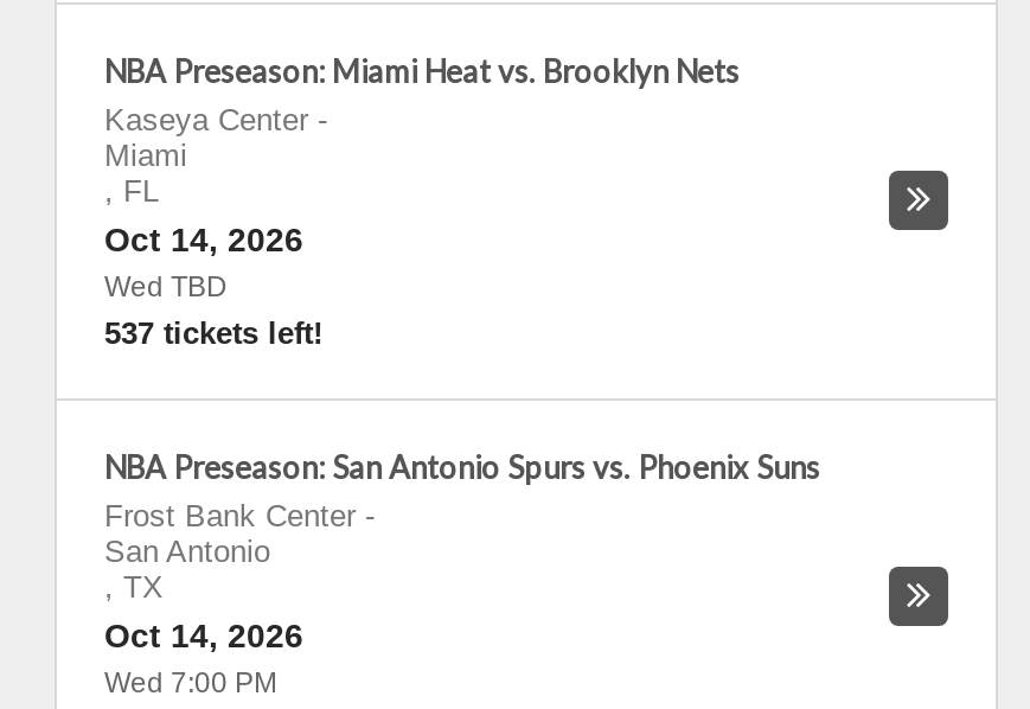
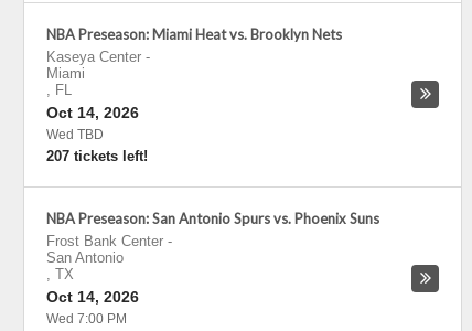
[104,315,322,351] 537 tickets left! -> [46,148,148,164] 207 tickets left!

